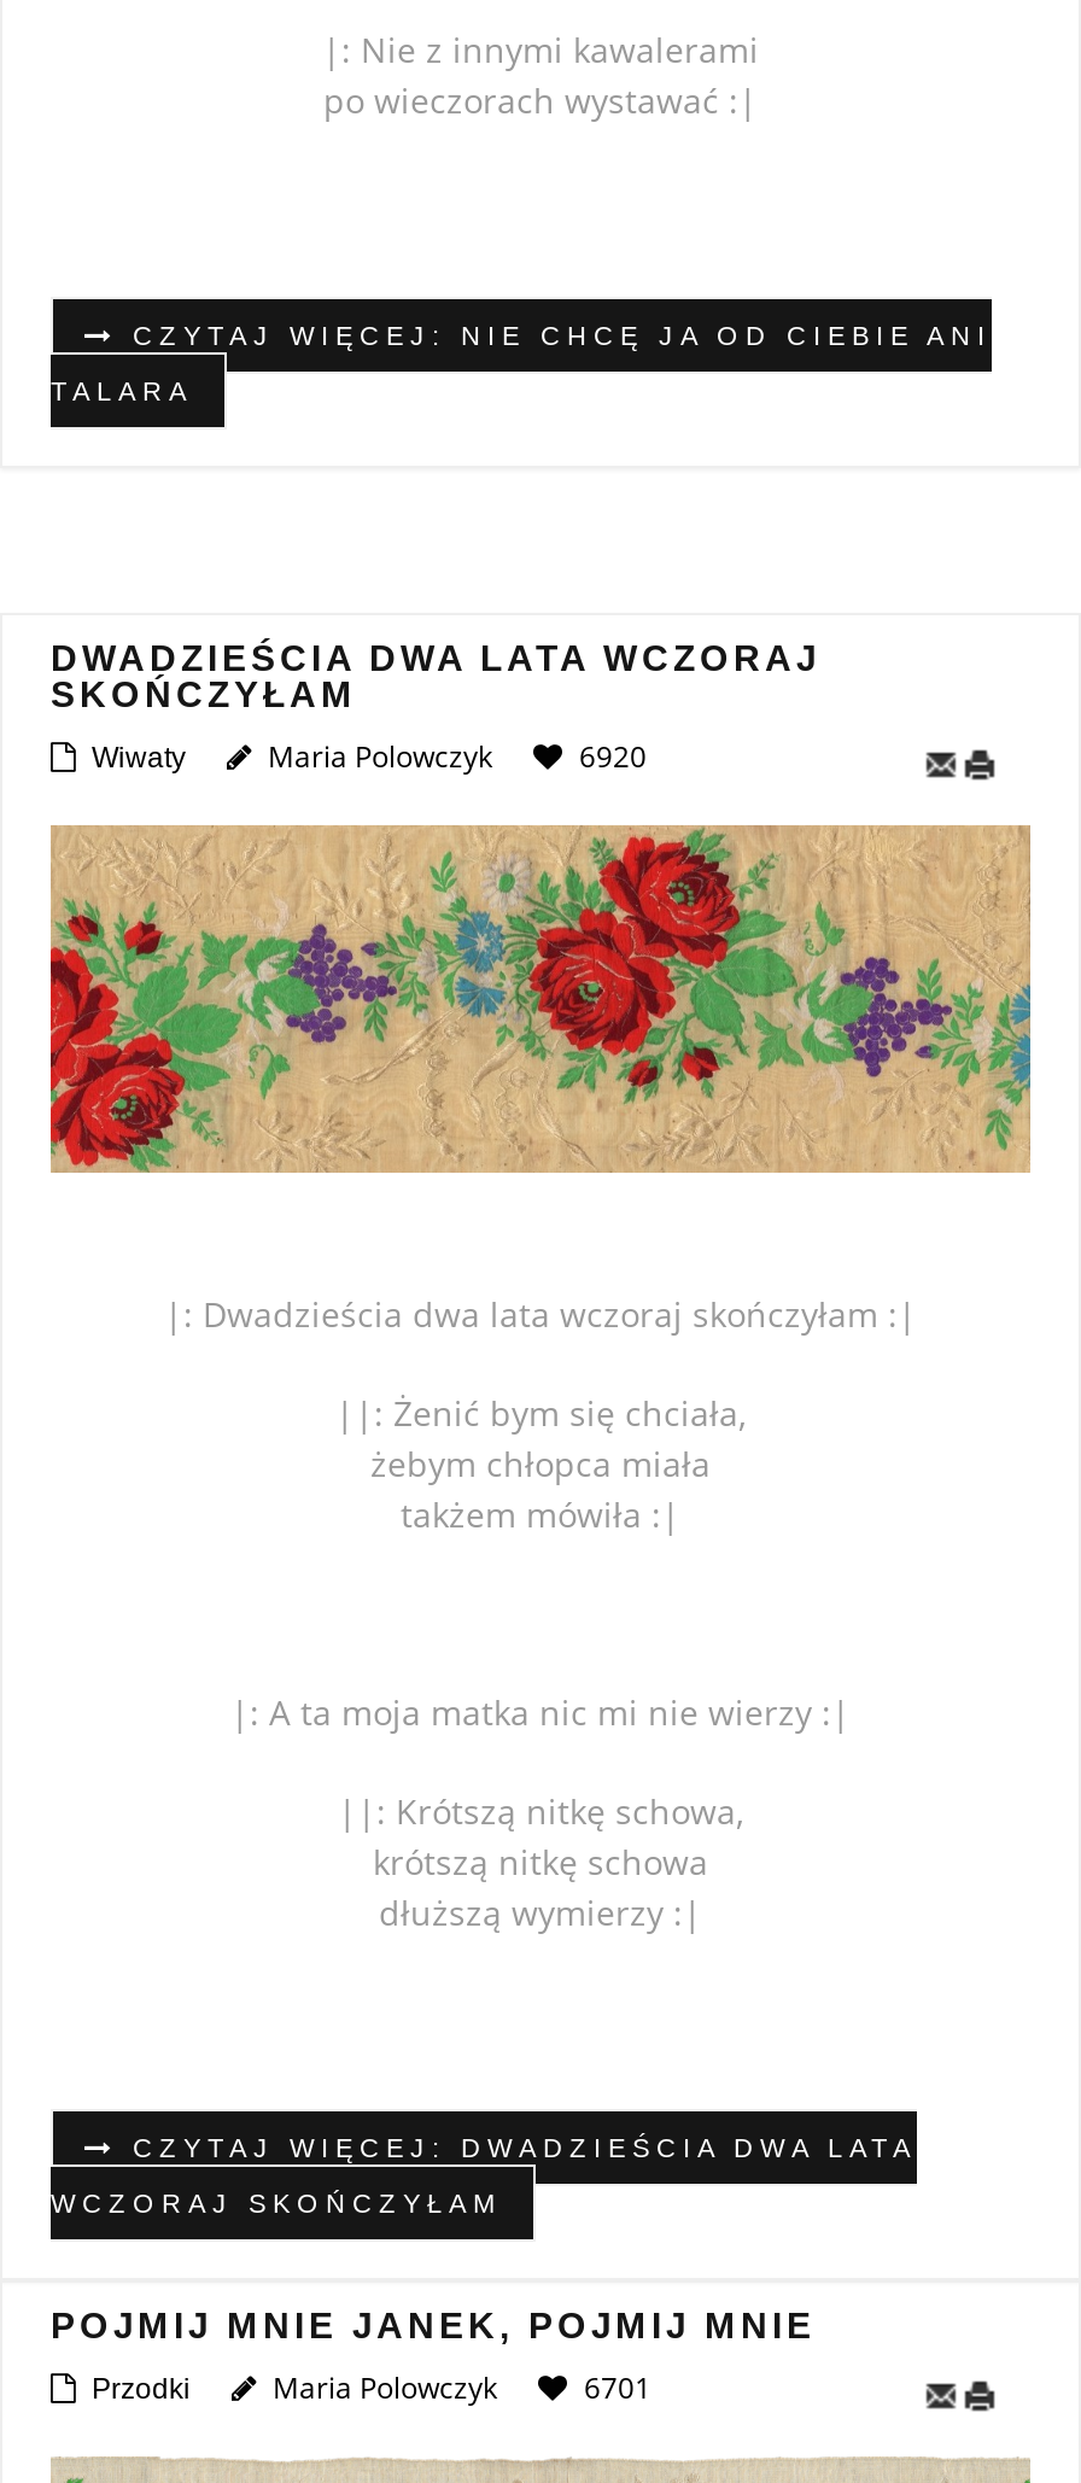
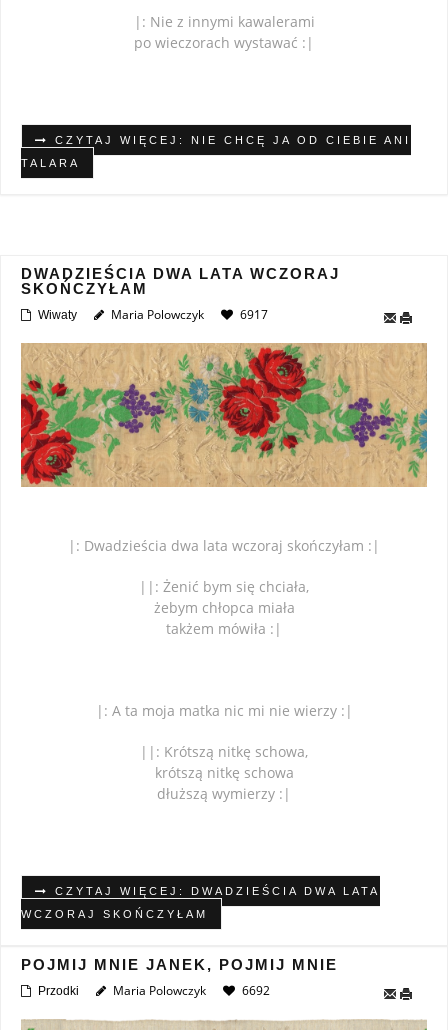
[579,735,647,776] 6920 -> [240,305,268,322] 6917
[584,2367,651,2408] 6701 -> [242,982,270,999] 6692

